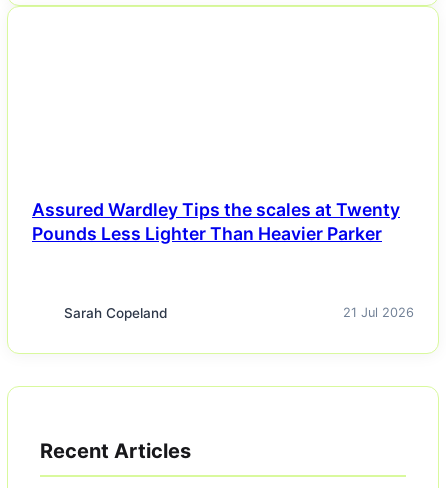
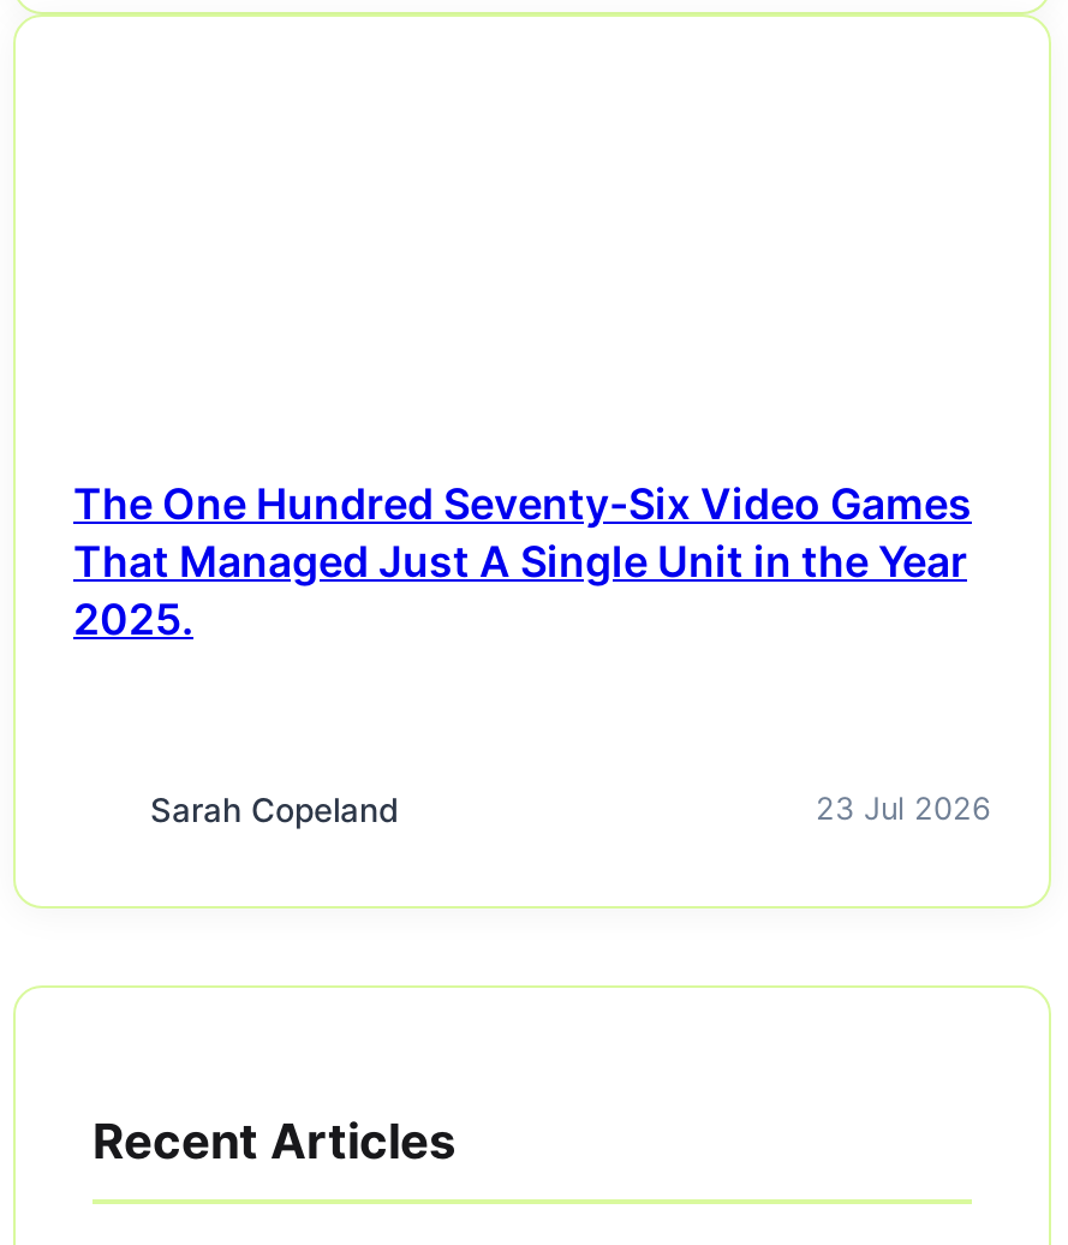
[32,199,400,244] Assured Wardley Tips the scales at Twenty | Pounds Less Lighter Than Heavier Parker -> [73,479,972,645] The One Hundred Seventy-Six Video Games | That Managed Just A Single Unit in the Year | 2025.
[343,305,414,320] 21 Jul 2026 -> [816,791,991,828] 23 Jul 2026

